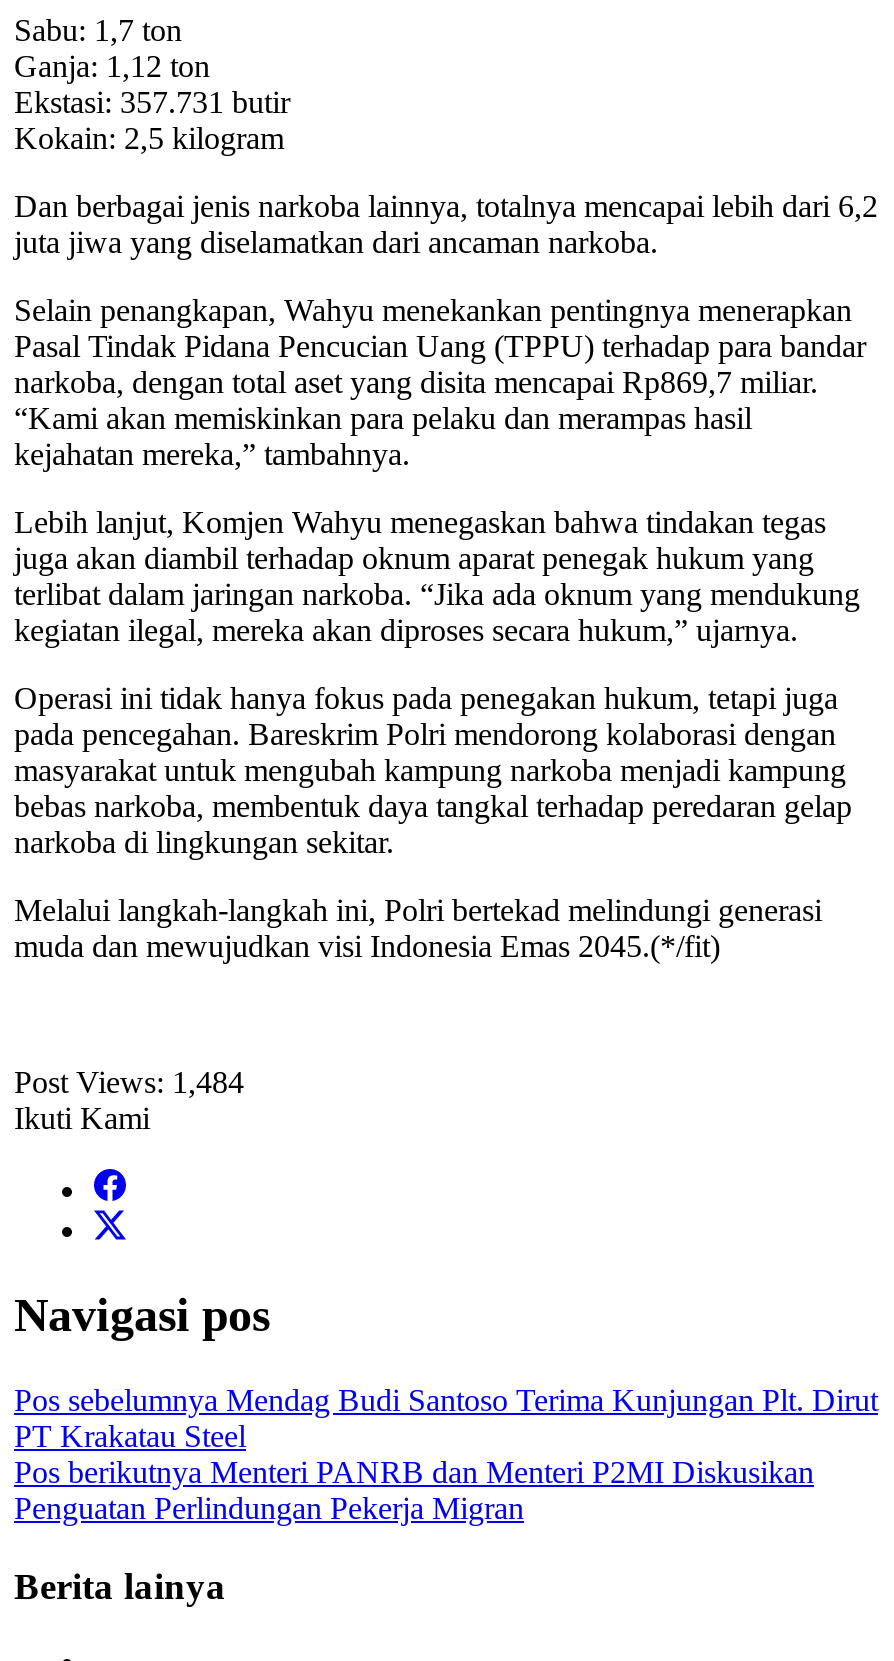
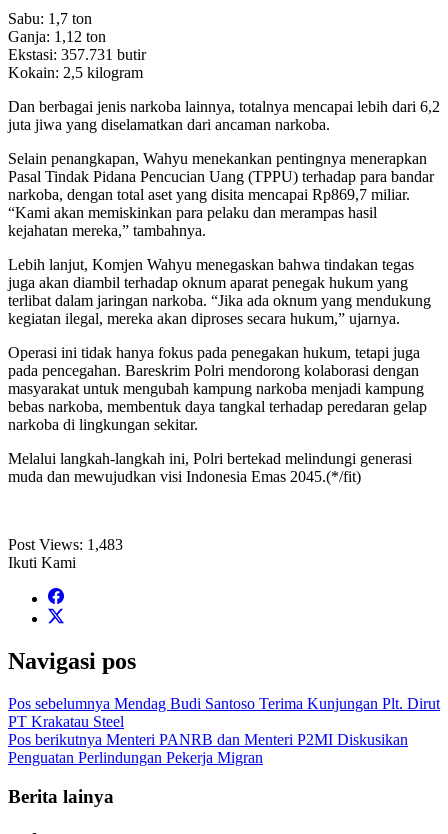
[14,1065,244,1099] Post Views: 1,484 -> [8,536,123,553] Post Views: 1,483

